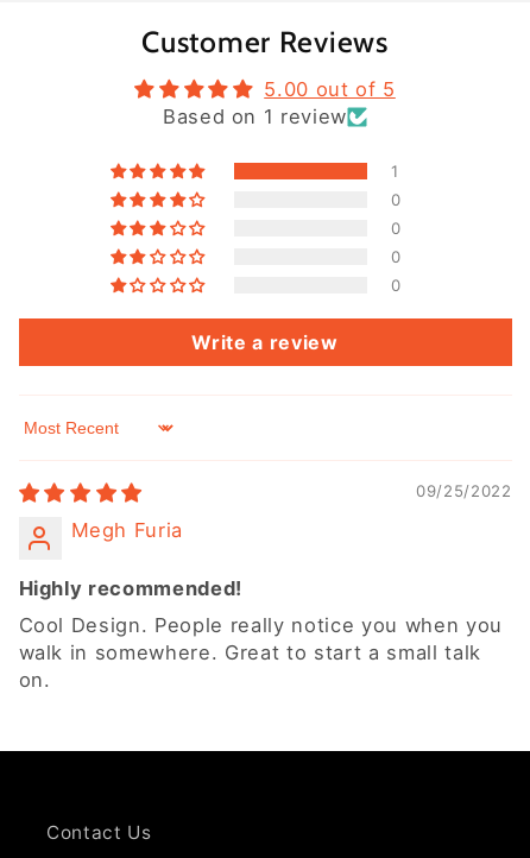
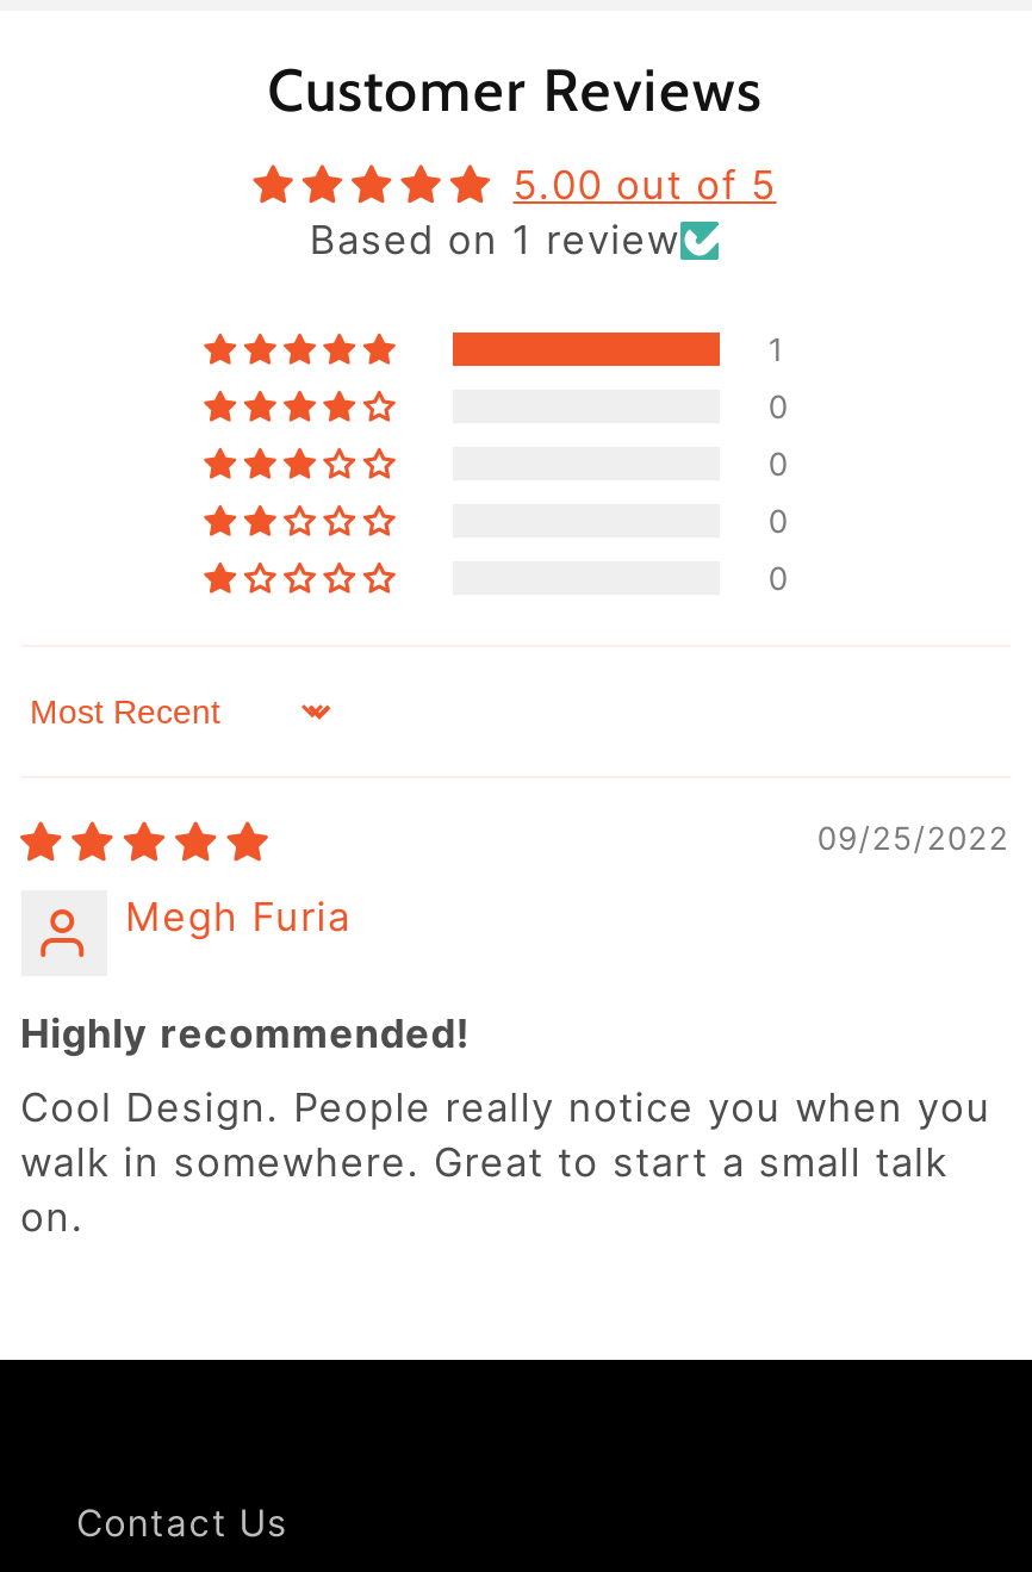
[192,330,338,354] Write a review -> none

